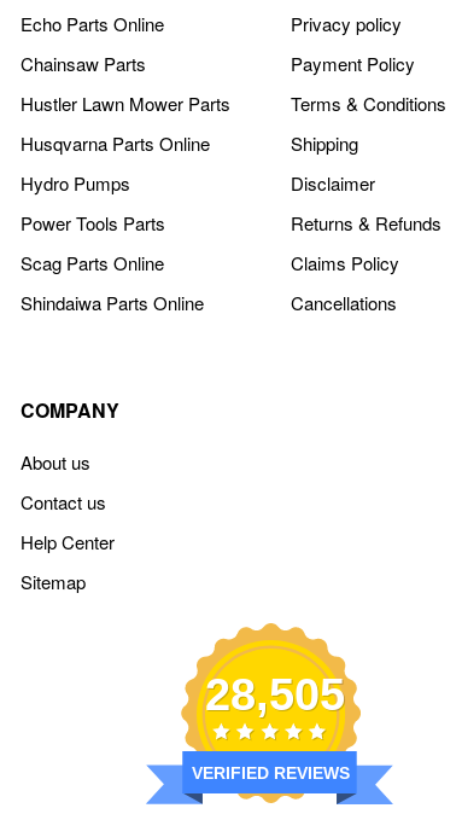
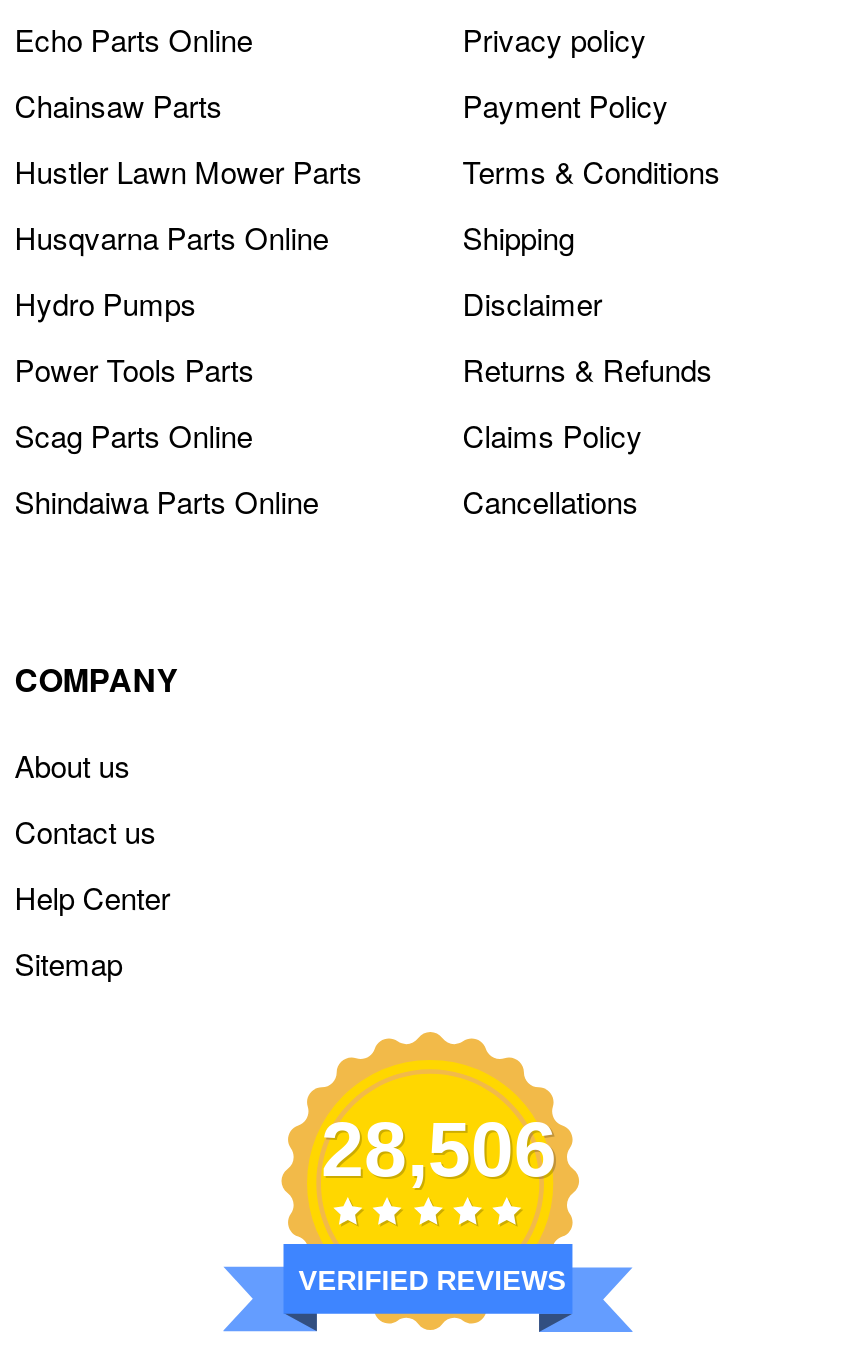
[205,668,345,719] 28,505 -> [321,1106,557,1191] 28,506

